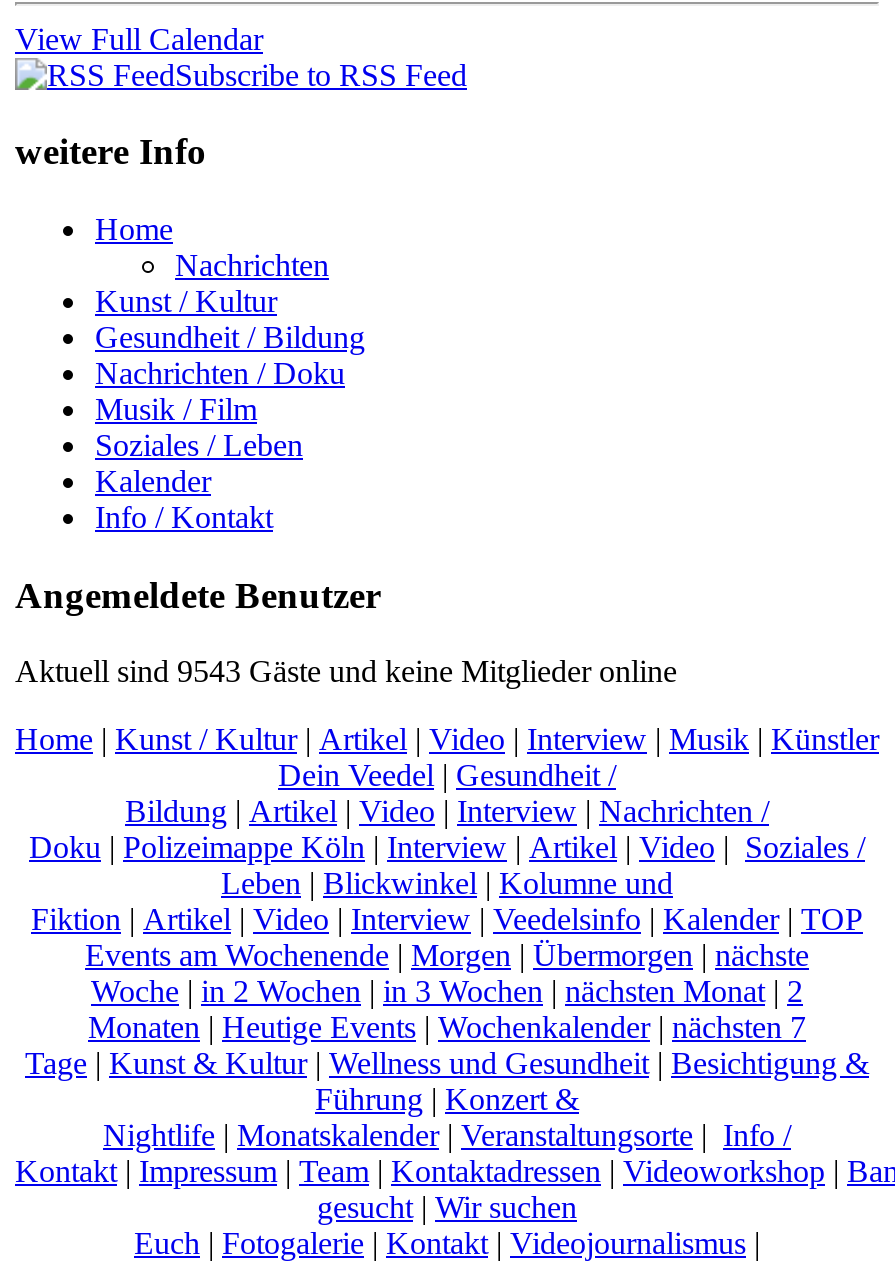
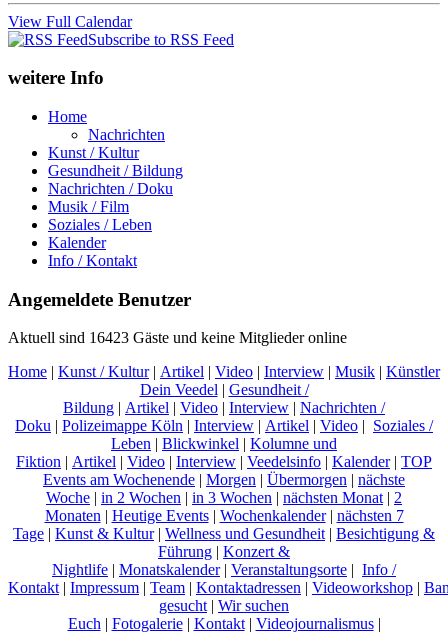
[15,655,677,689] Aktuell sind 9543 Gäste und keine Mitglieder online -> [8,329,347,346] Aktuell sind 16423 Gäste und keine Mitglieder online

